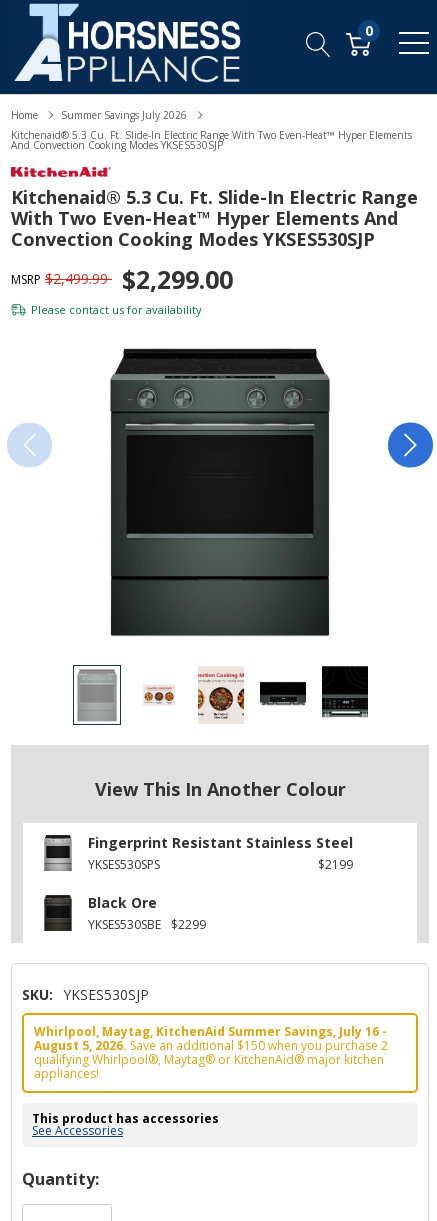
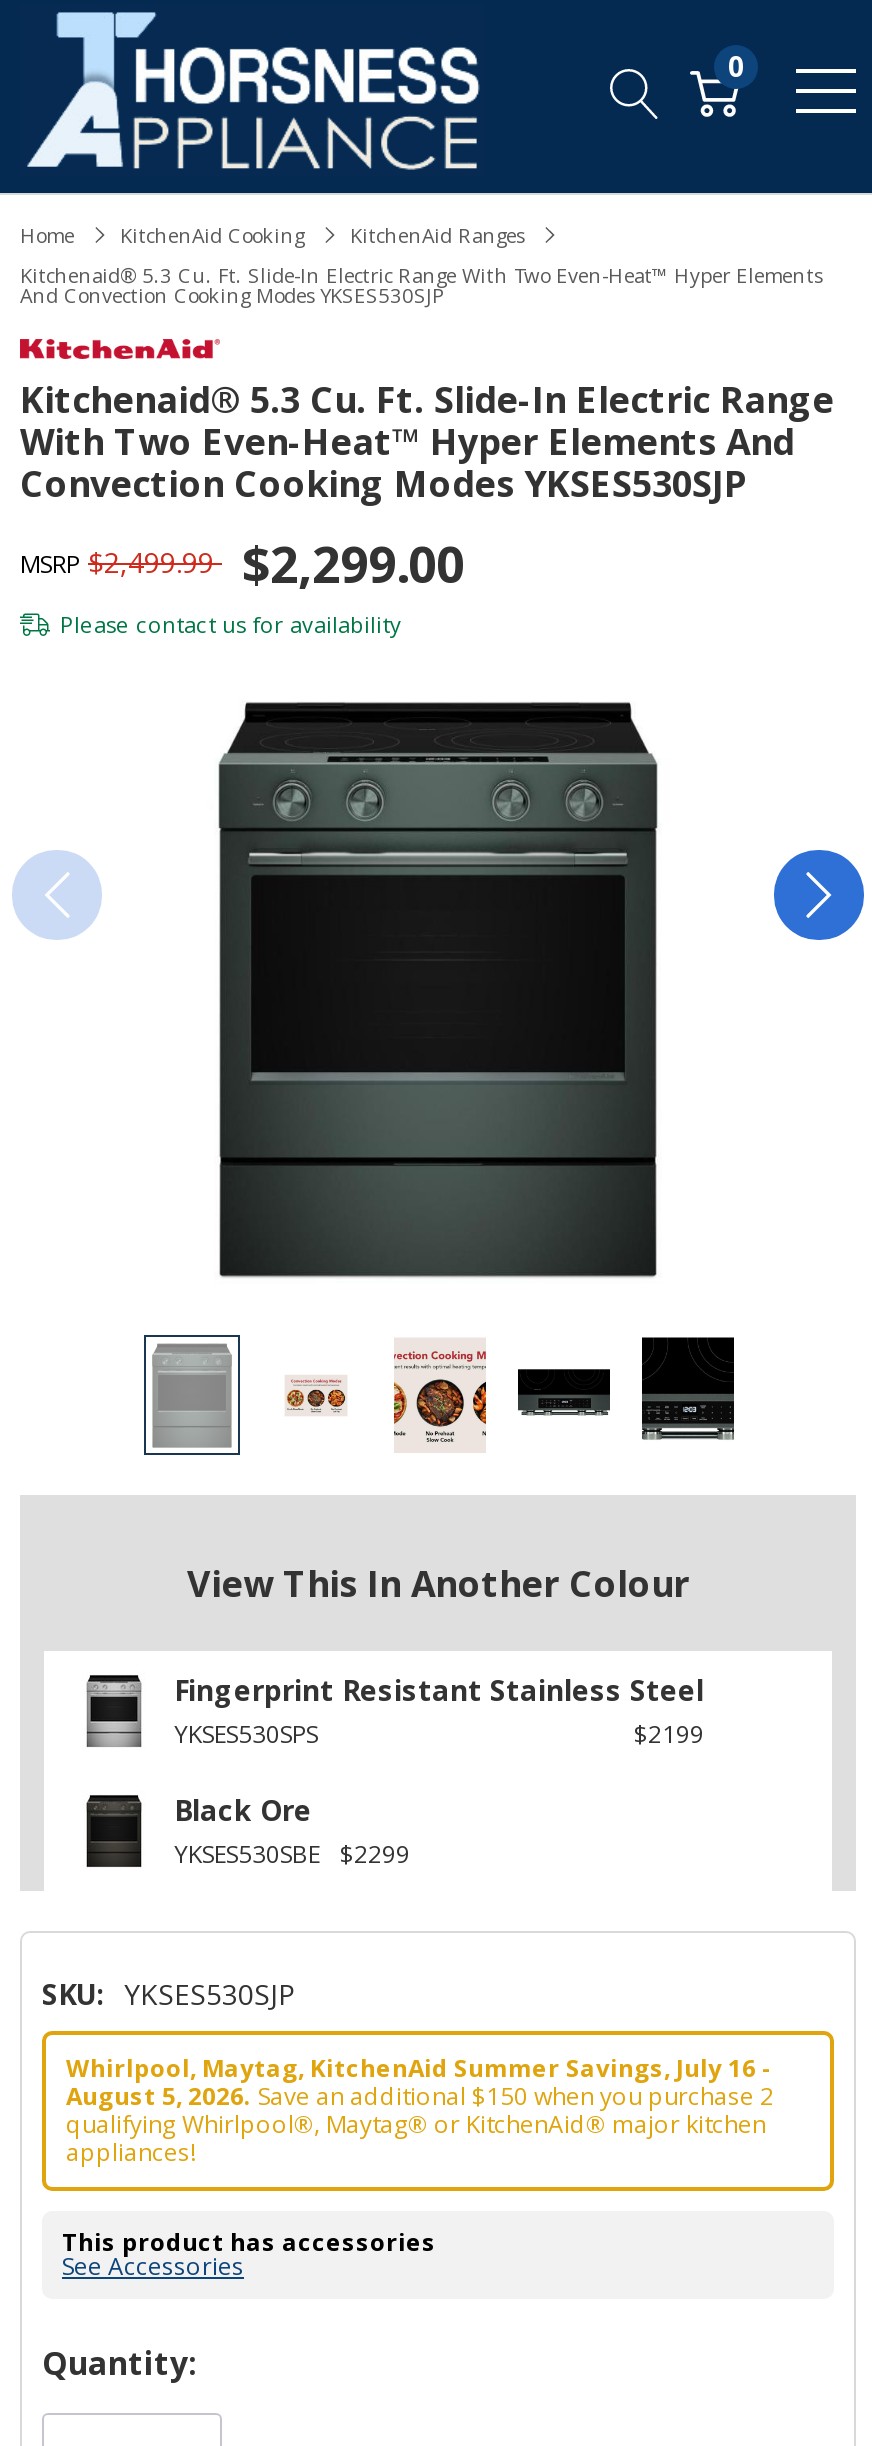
[61,108,187,122] Summer Savings July 2026 -> [120,221,524,249] KitchenAid Cooking | KitchenAid Ranges

